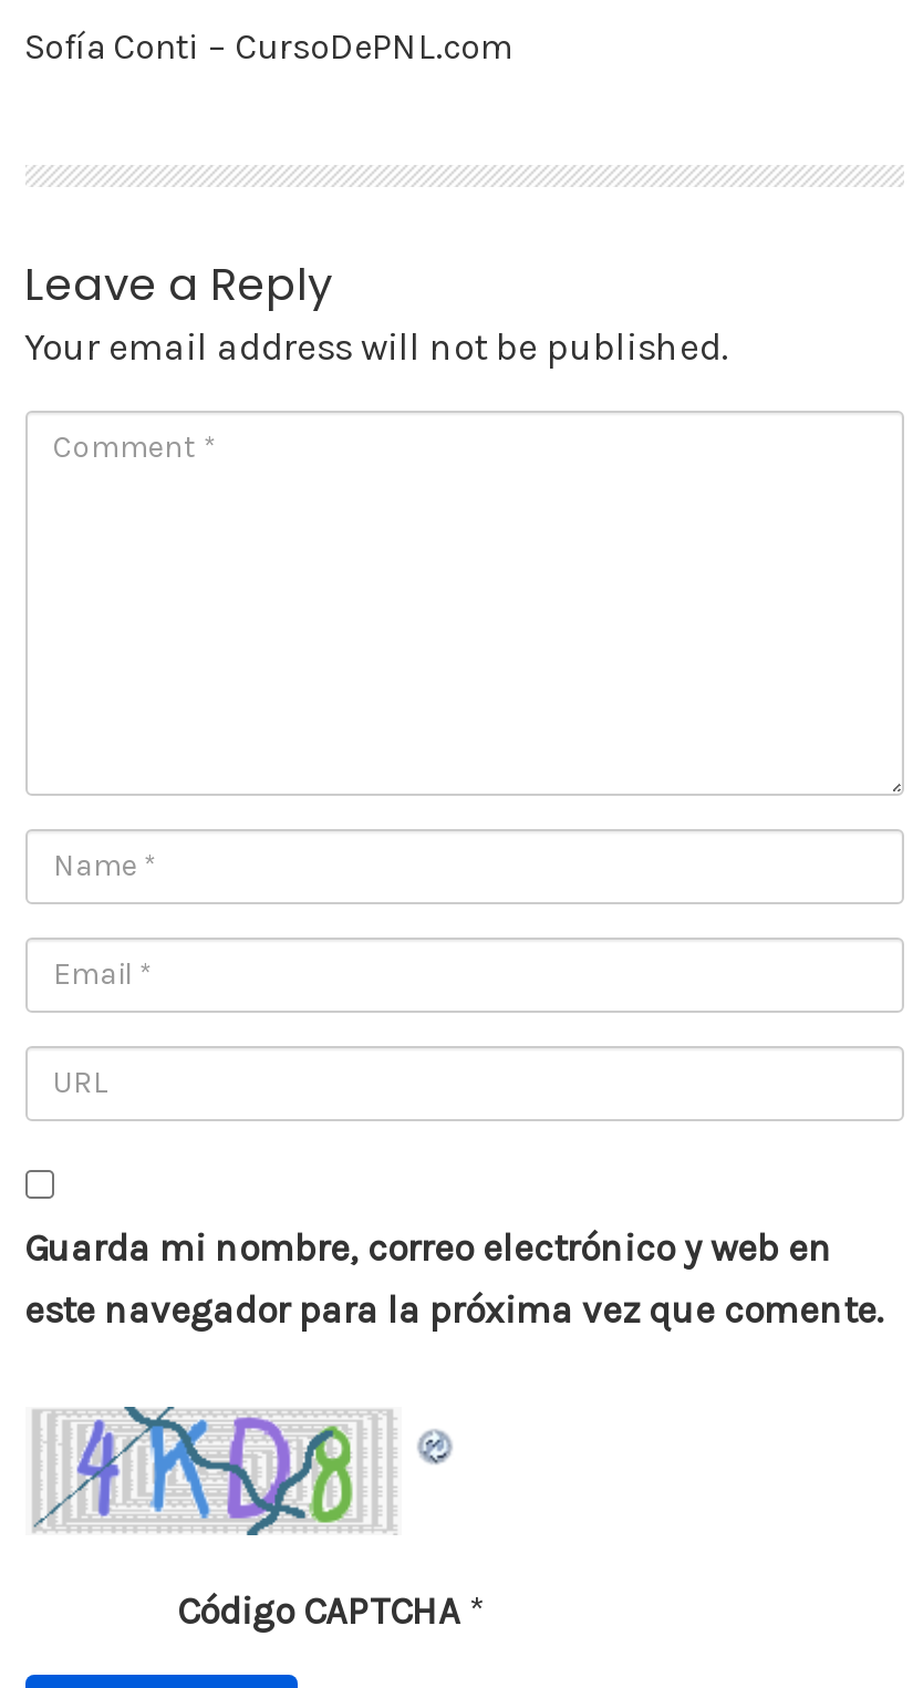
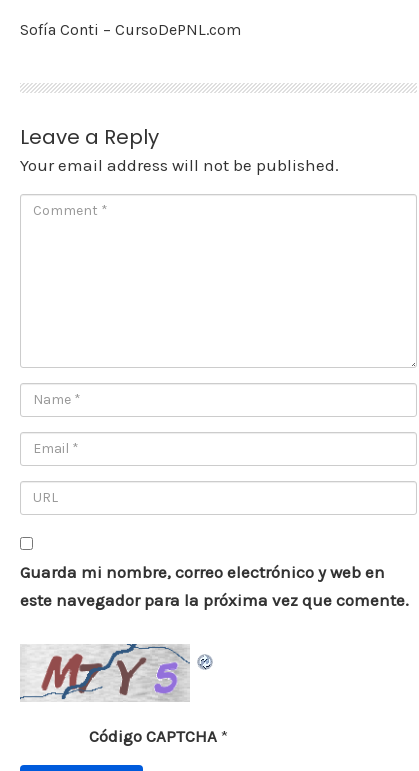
[25,1405,400,1537] [image] -> [19,643,191,702] [image]

